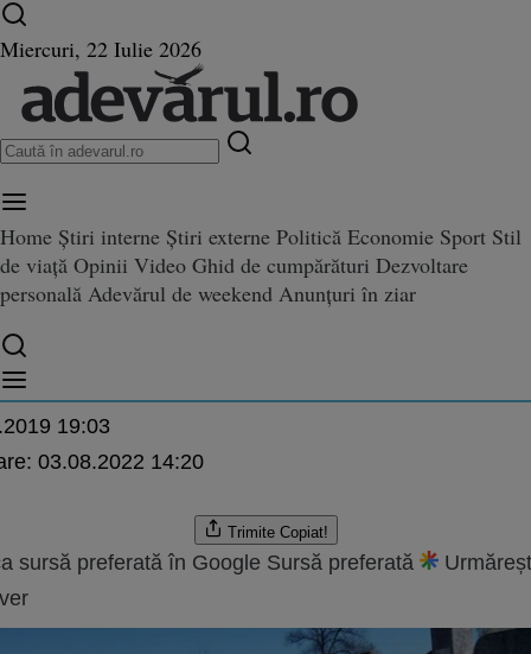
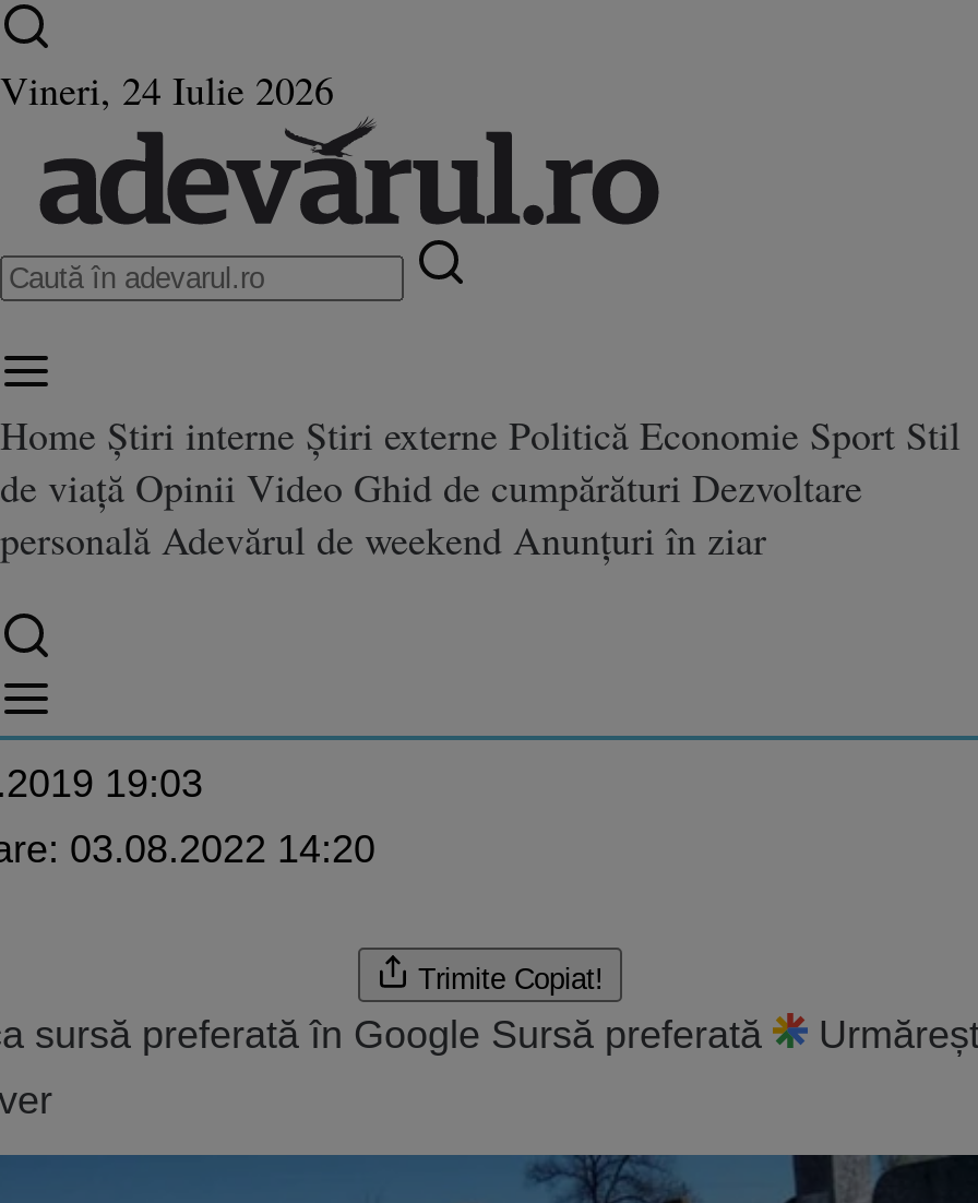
[0,34,201,63] Miercuri, 22 Iulie 2026 -> [0,63,334,116] Vineri, 24 Iulie 2026

